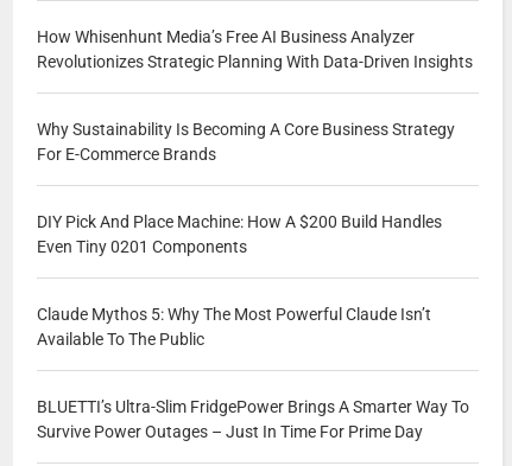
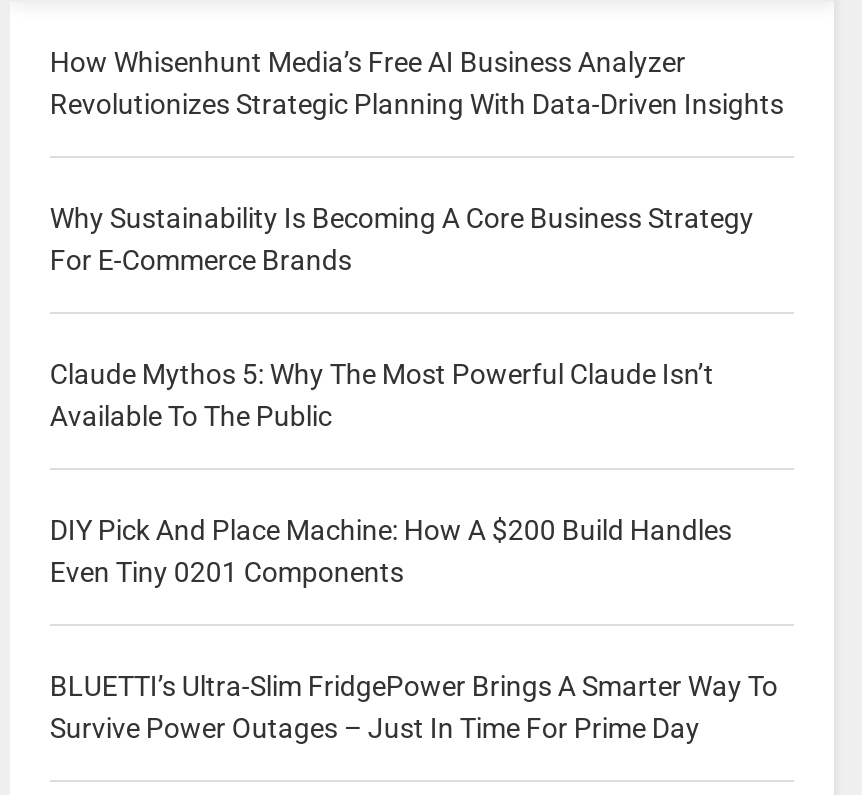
moved [37,212,442,256] -> [50,513,732,587]: DIY Pick And Place Machine: How A $200 Build Handles | Even Tiny 0201 Components
moved [37,304,431,348] -> [50,357,714,431]: Claude Mythos 5: Why The Most Powerful Claude Isn’t | Available To The Public

